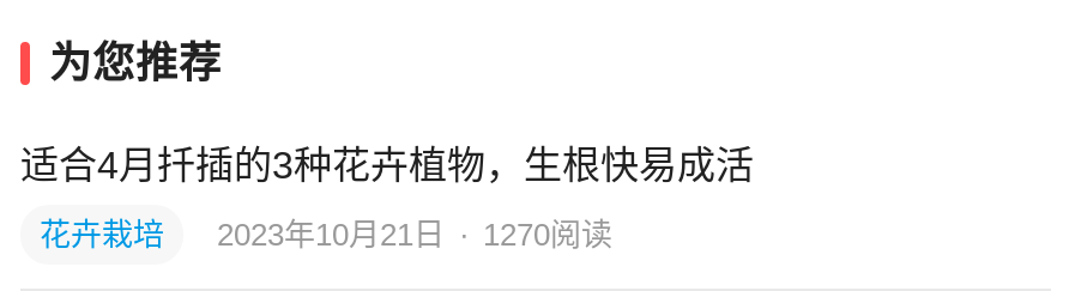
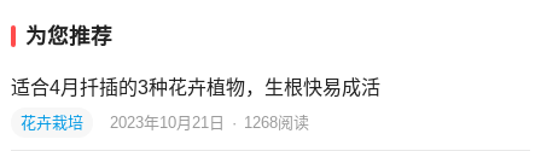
[40,217,612,253] 花卉栽培 2023年10月21日 · 1270阅读 -> [21,114,309,132] 花卉栽培 2023年10月21日 · 1268阅读

